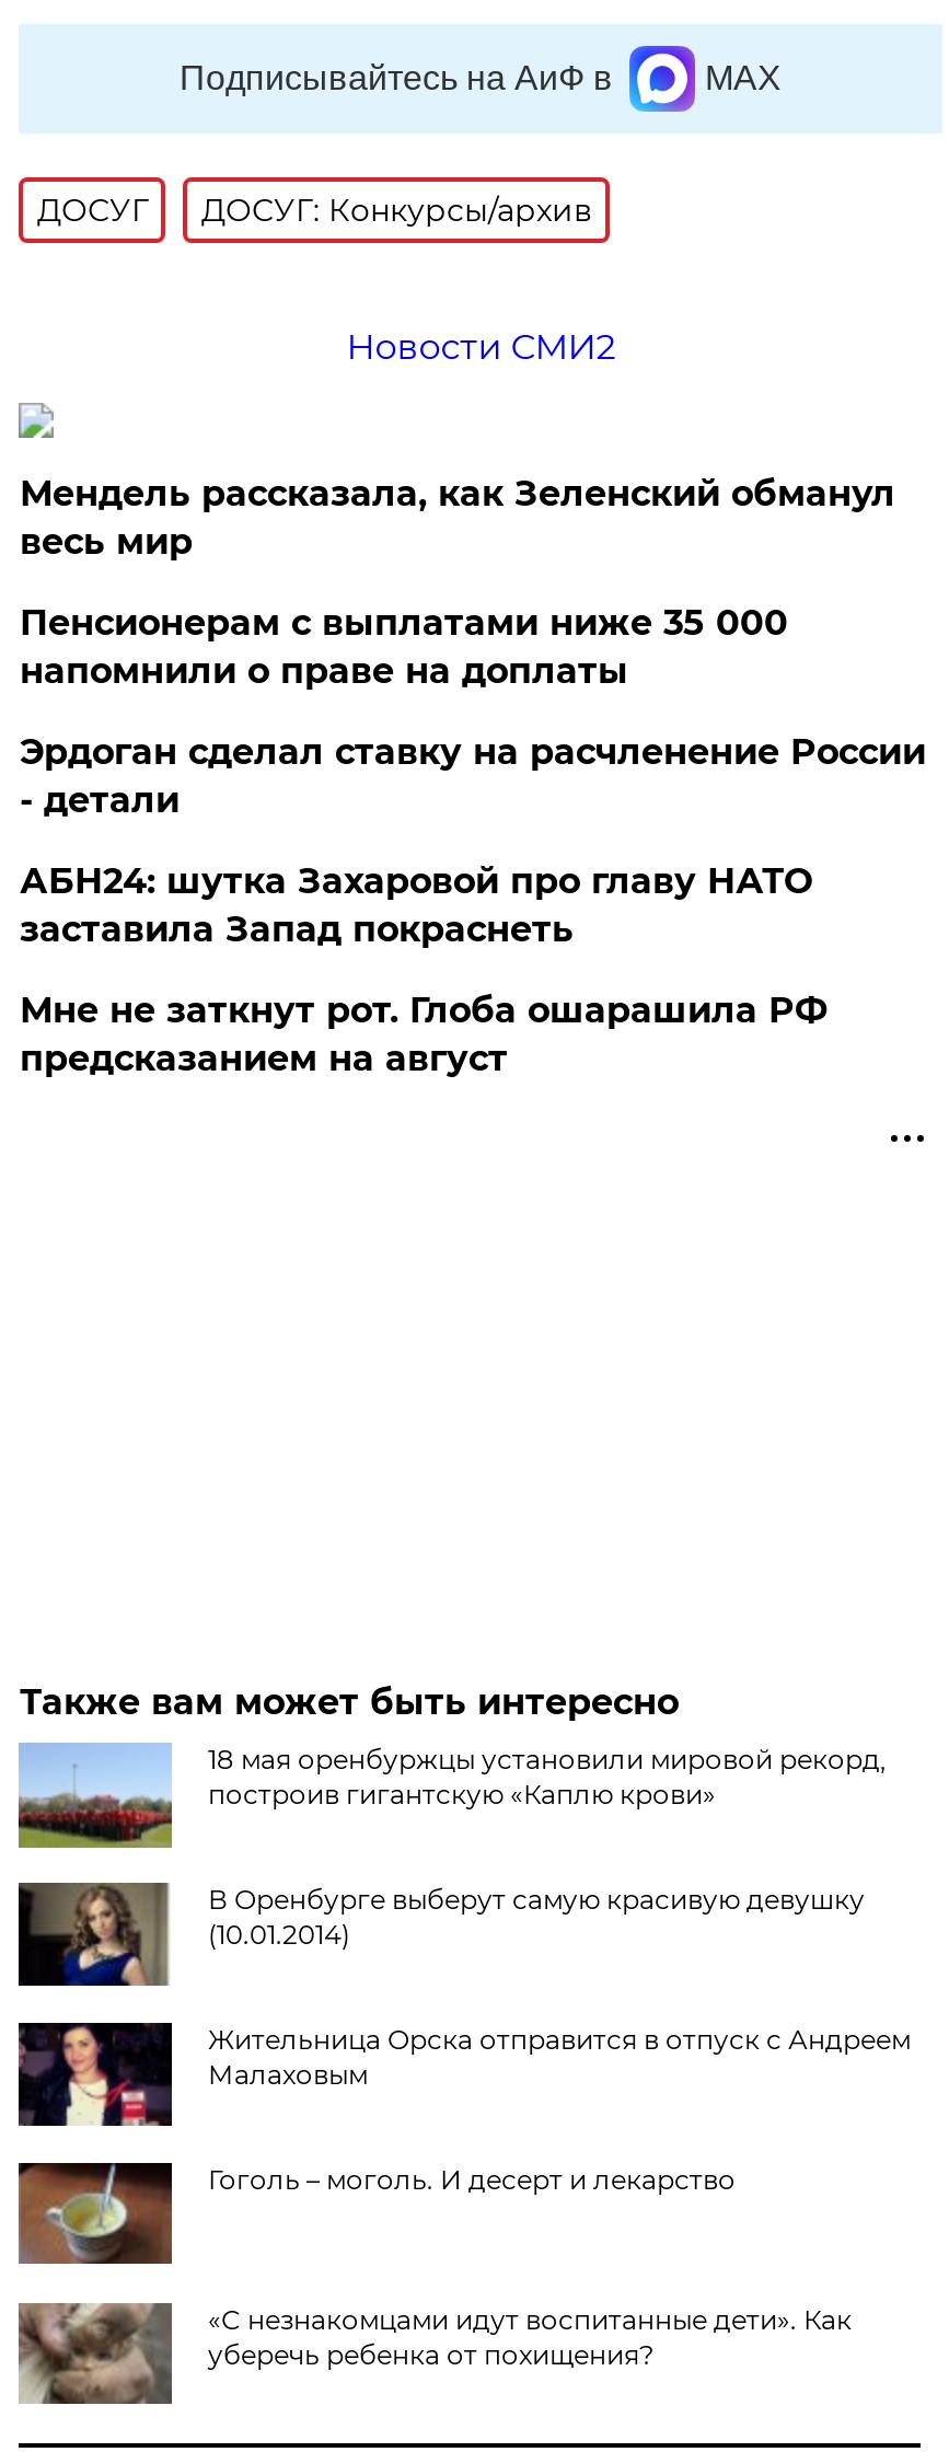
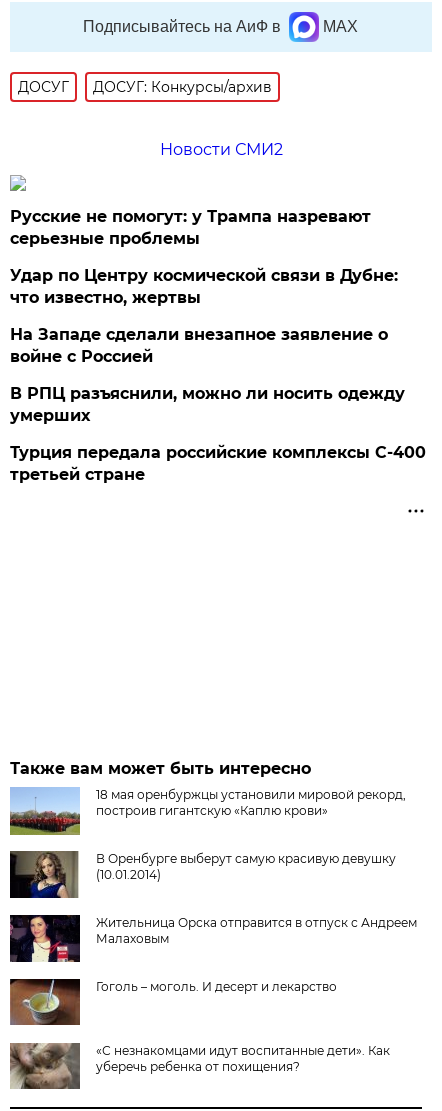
[19,472,895,562] Мендель рассказала, как Зеленский обманул | весь мир -> [10,207,371,248] Русские не помогут: у Трампа назревают | серьезные проблемы
[19,602,788,691] Пенсионерам с выплатами ниже 35 000 | напомнили о праве на доплаты -> [10,266,398,307] Удар по Центру космической связи в Дубне: | что известно, жертвы
[19,731,926,821] Эрдоган сделал ставку на расчленение России | - детали -> [10,325,388,366] На Западе сделали внезапное заявление о | войне с Россией
[19,860,812,950] АБН24: шутка Захаровой про главу НАТО | заставила Запад покраснеть -> [10,384,405,425] В РПЦ разъяснили, можно ли носить одежду | умерших
[19,989,827,1079] Мне не заткнут рот. Глоба ошарашила РФ | предсказанием на август -> [10,443,426,484] Турция передала российские комплексы С-400 | третьей стране

